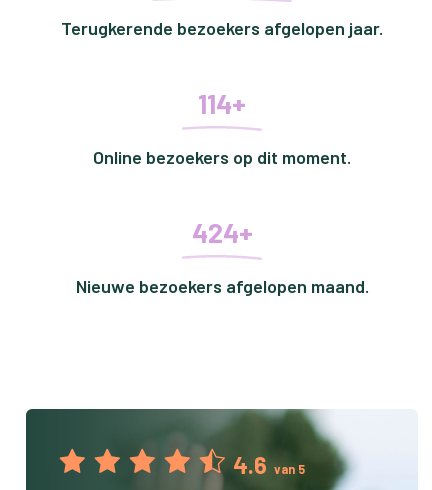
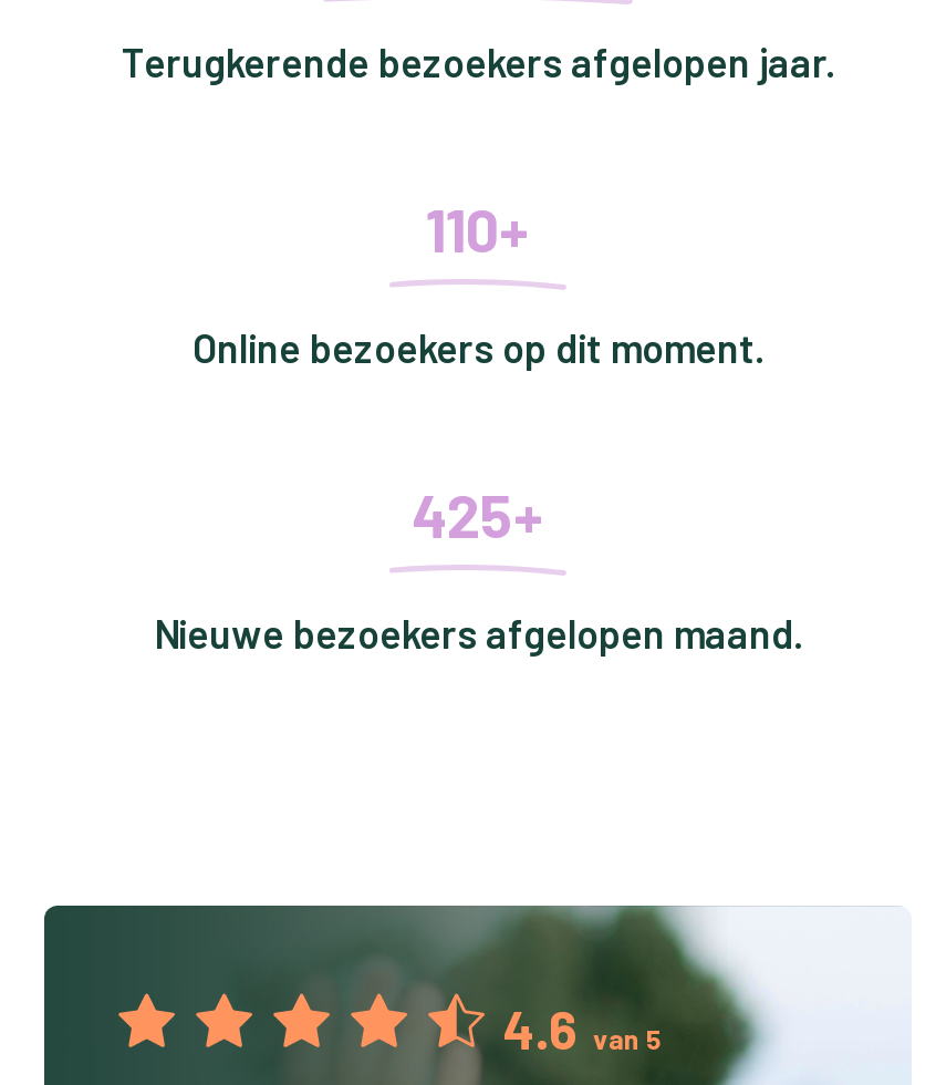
[198,87,246,119] 114+ -> [426,192,530,263] 110+
[191,216,252,248] 424+ -> [412,478,544,549] 425+

